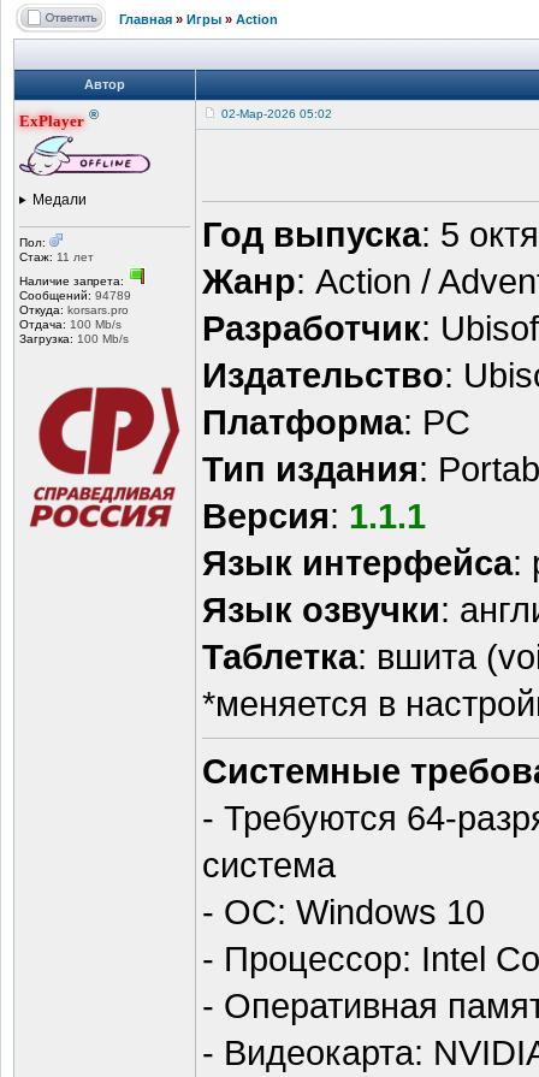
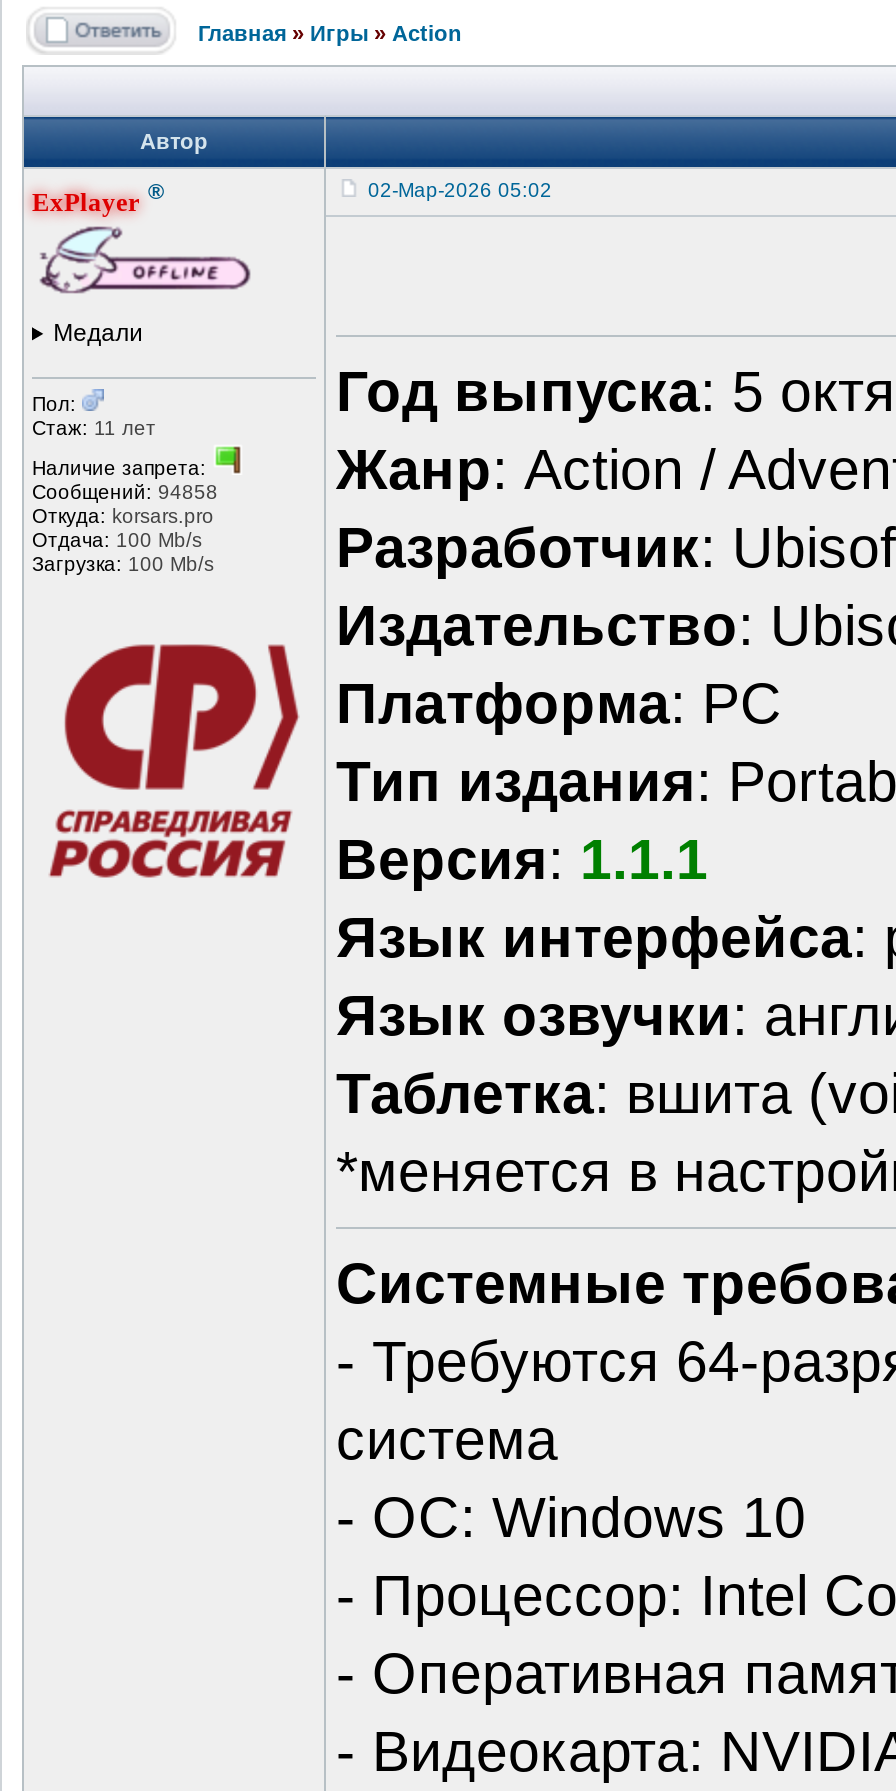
[19,288,131,302] Сообщений: 94789 -> [32,480,218,502] Сообщений: 94858

